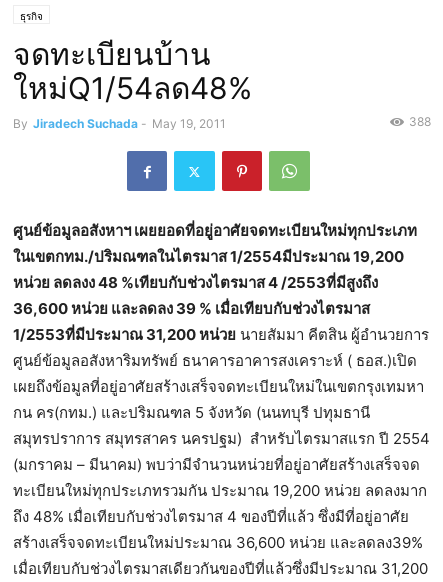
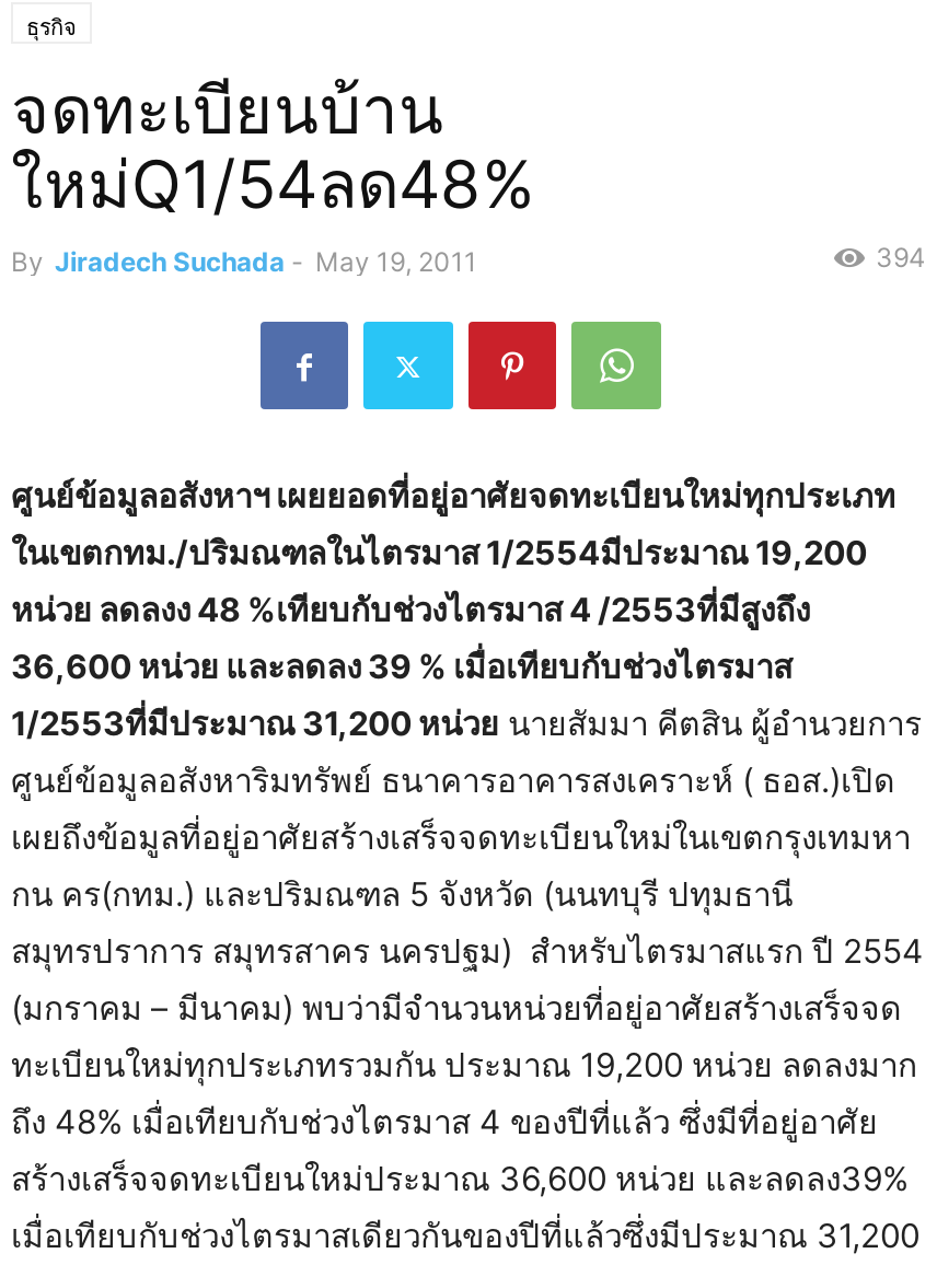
[409,114,431,129] 388 -> [876,241,926,274] 394

